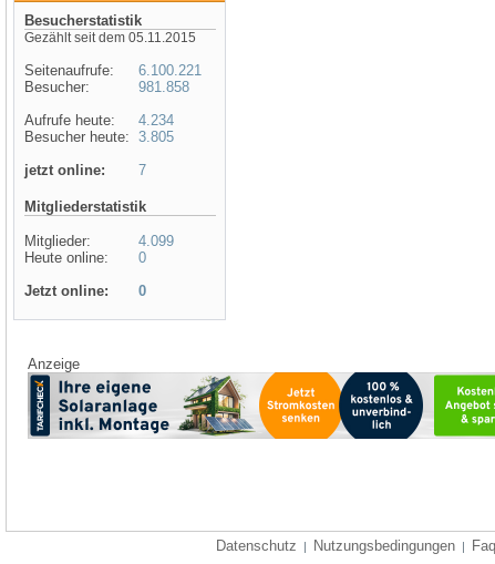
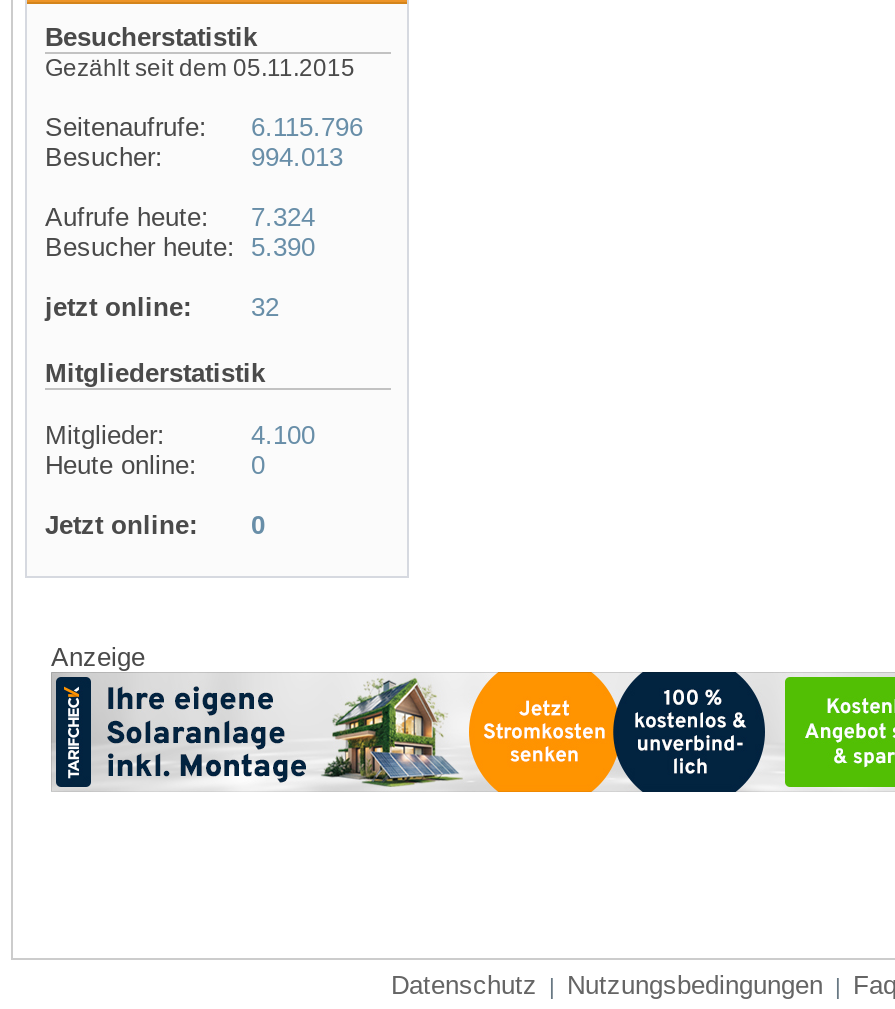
[24,62,202,79] Seitenaufrufe: 6.100.221 -> [45,112,363,142] Seitenaufrufe: 6.115.796
[138,79,189,95] 981.858 -> [251,142,343,172] 994.013
[24,112,174,129] Aufrufe heute: 4.234 -> [45,202,315,232] Aufrufe heute: 7.324
[24,129,174,145] Besucher heute: 3.805 -> [45,232,315,262] Besucher heute: 5.390
[24,162,146,178] jetzt online: 7 -> [45,292,279,322] jetzt online: 32
[138,233,174,249] 4.099 -> [251,420,315,450] 4.100

